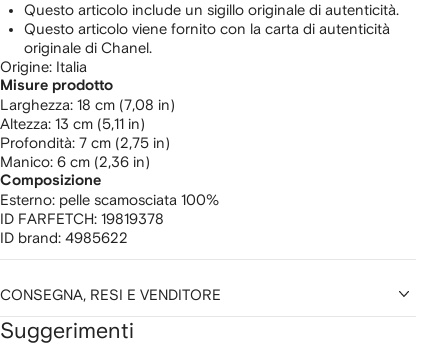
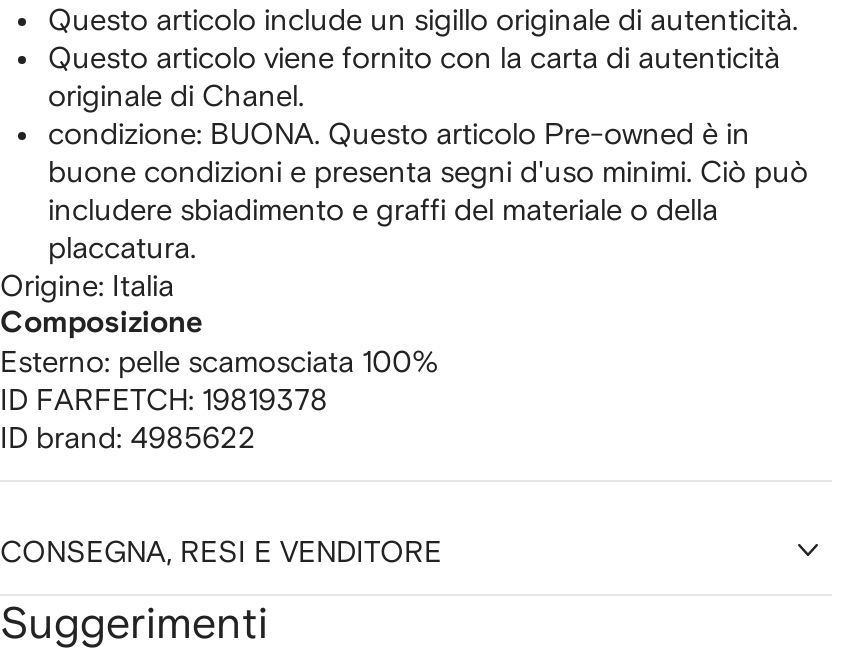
moved [0,59,87,74] -> [0,270,174,300]: Origine: Italia
none -> [48,118,808,262] condizione: BUONA. Questo articolo Pre-owned è in | buone condizioni e presenta segni d'uso minimi. Ciò può | includere sbiadimento e graffi del materiale o della | placcatura.
[0,78,175,169] Misure prodotto | larghezza: 18 cm (7,08 in) | altezza: 13 cm (5,11 in) | profondità: 7 cm (2,75 in) | manico: 6 cm (2,36 in) -> none

